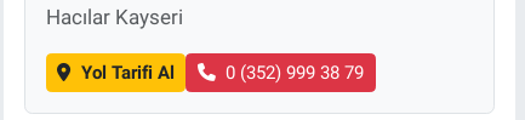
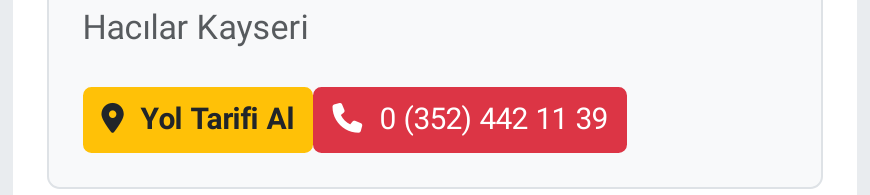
[226,62,364,84] 0 (352) 999 38 79 -> [379,102,607,138] 0 (352) 442 11 39

